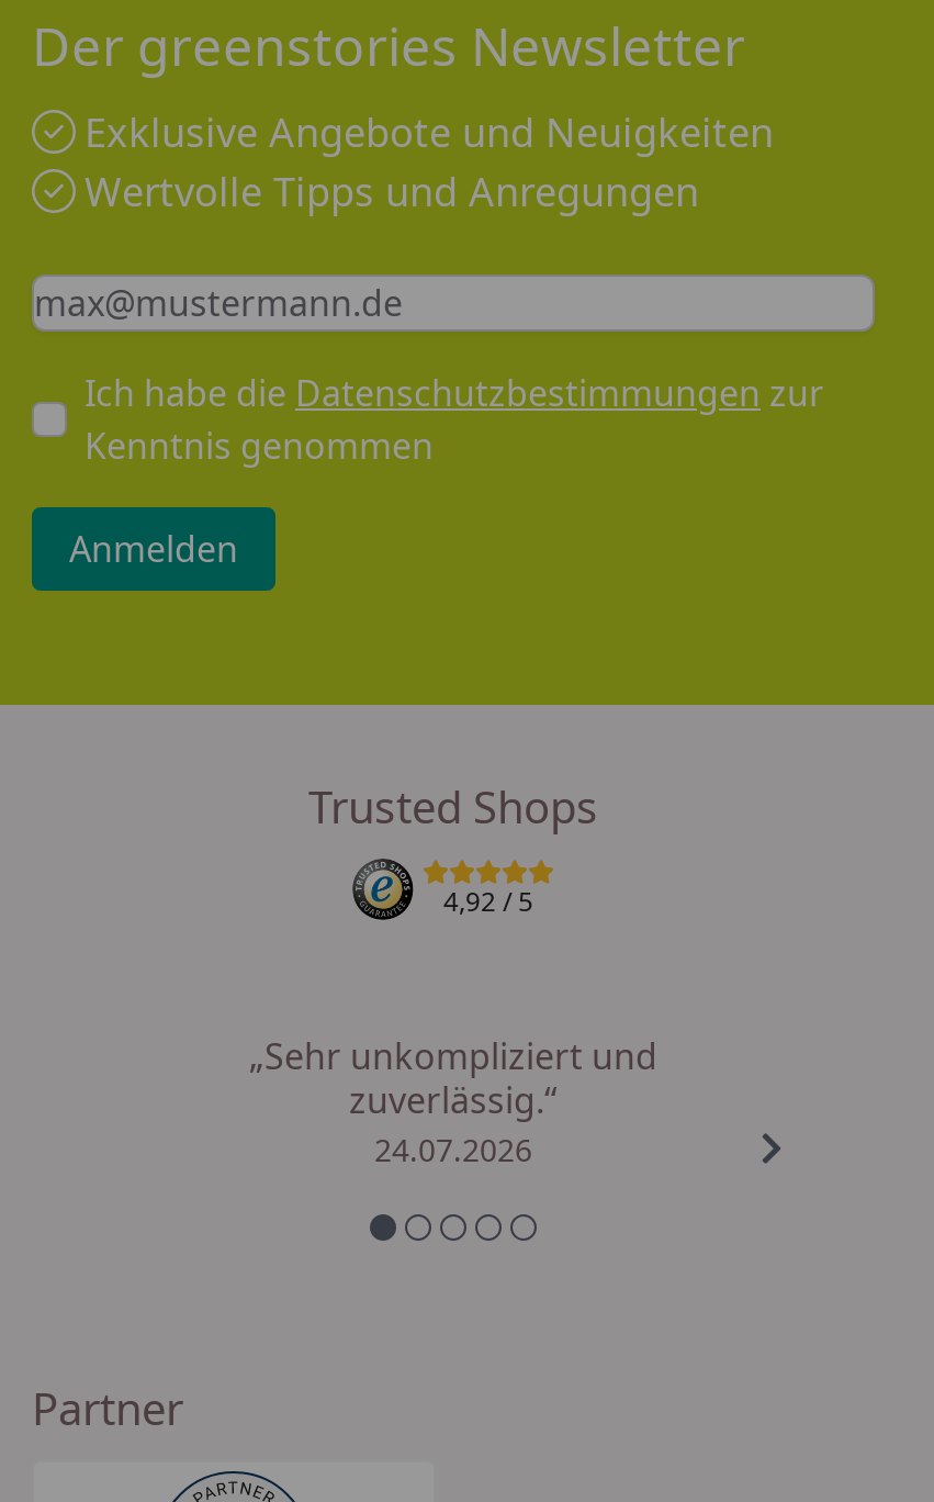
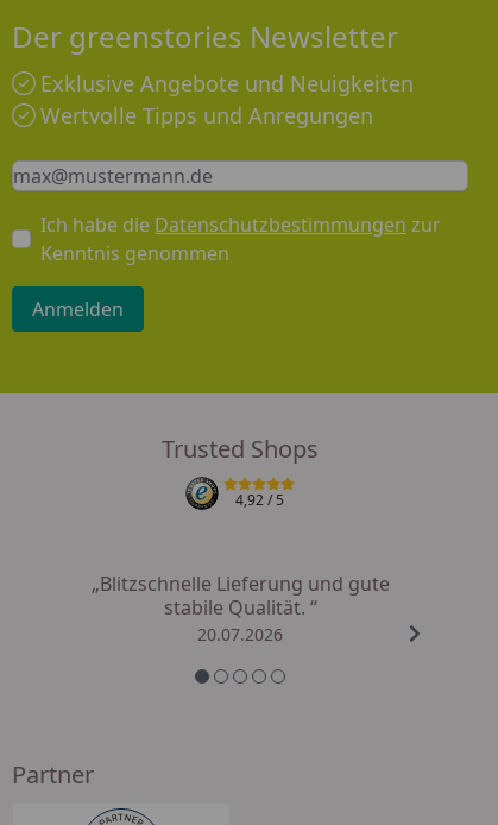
[249,1032,657,1170] „Sehr unkompliziert und | zuverlässig.“ | 24.07.2026 -> [91,571,389,645] „Blitzschnelle Lieferung und gute | stabile Qualität. “ | 20.07.2026

